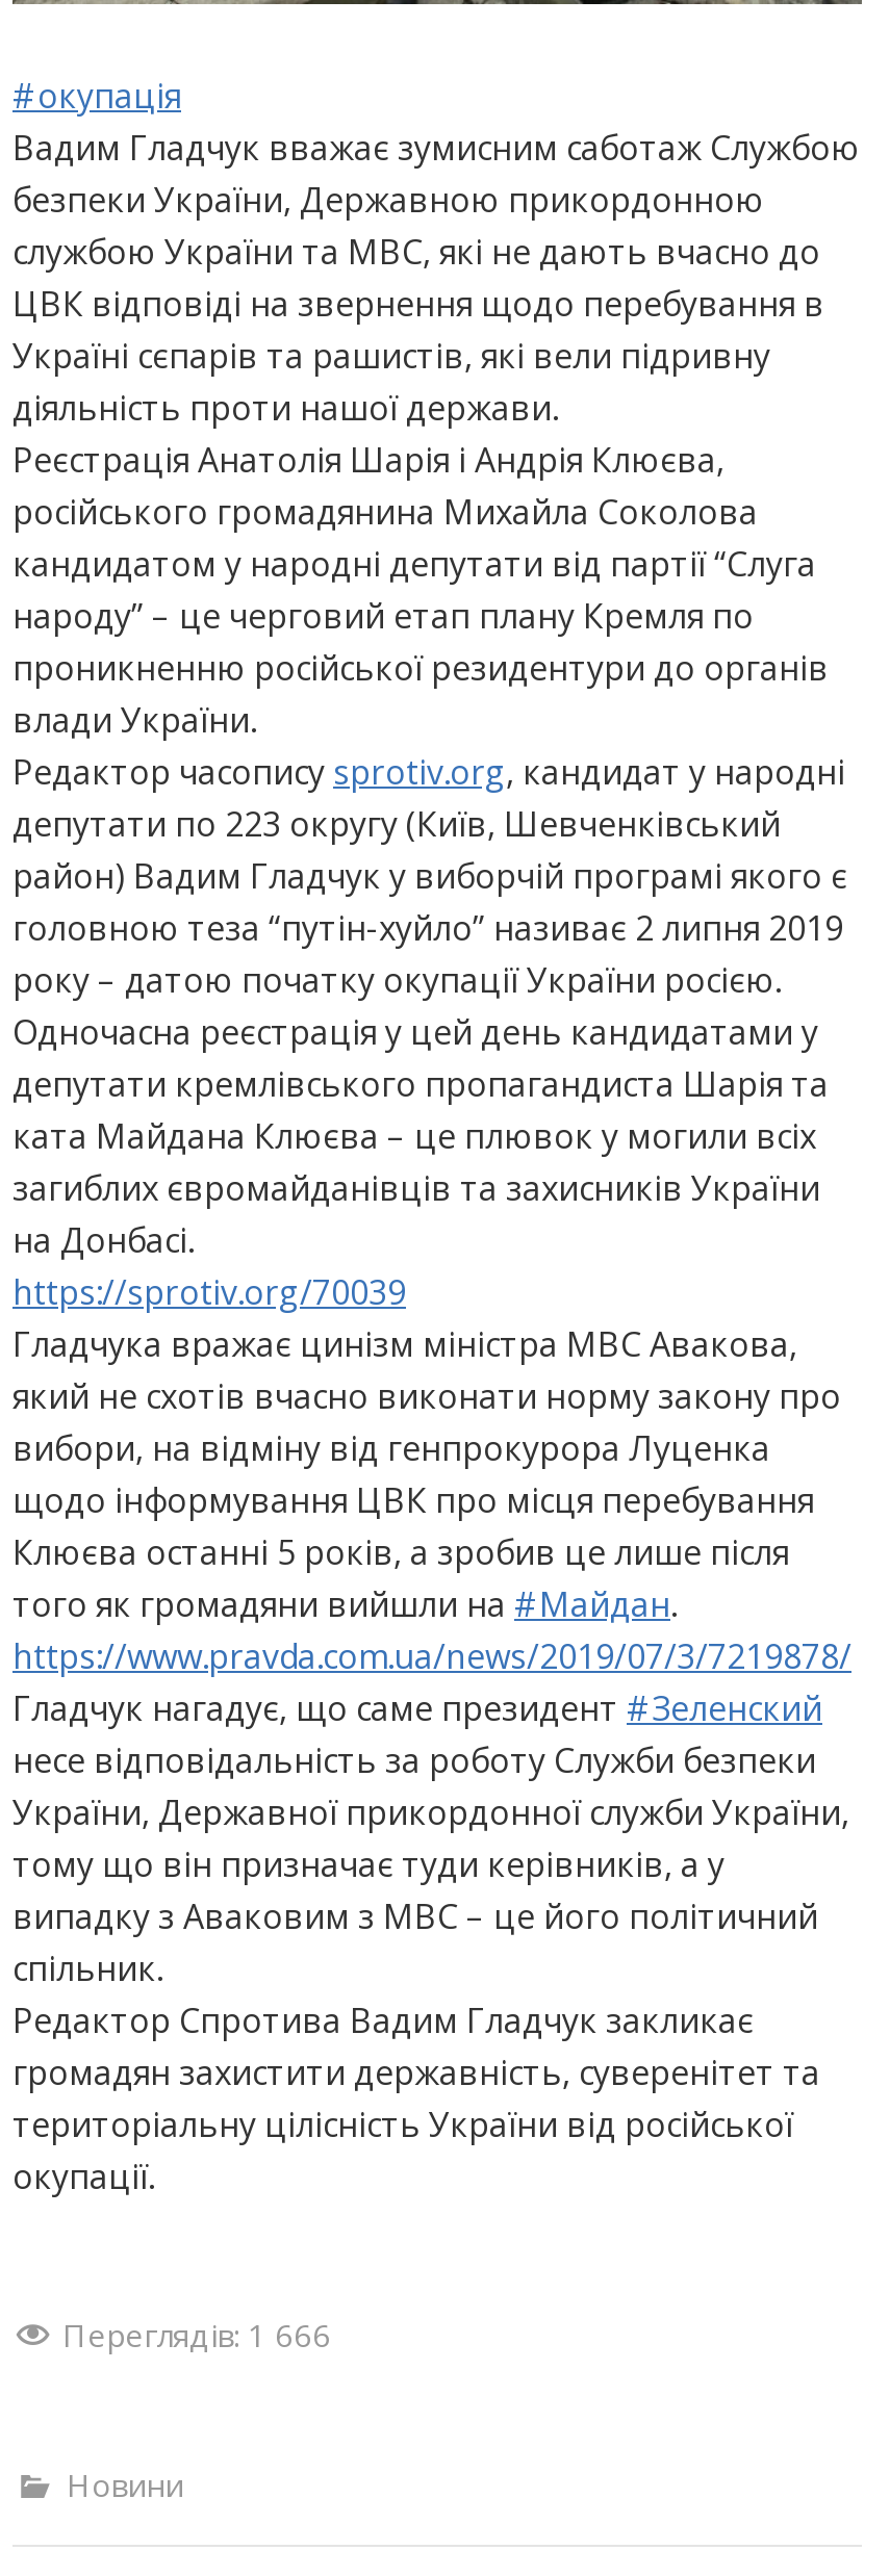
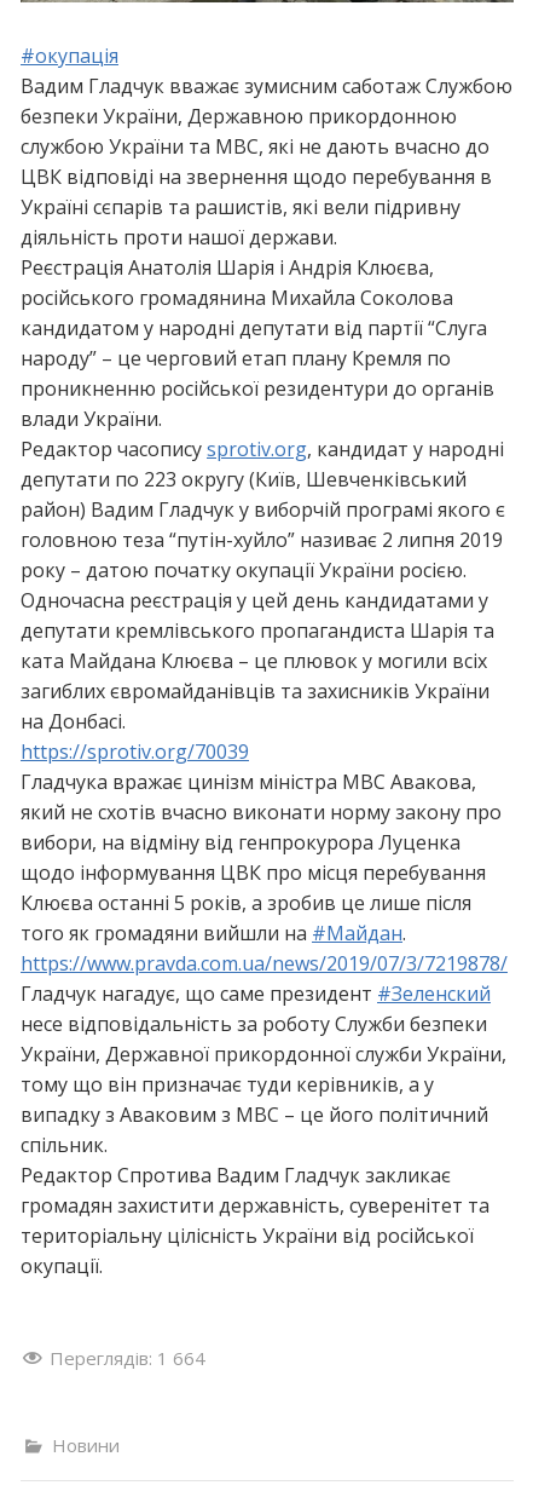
[62,2313,331,2355] Переглядів: 1 666 -> [50,1346,205,1370] Переглядів: 1 664

